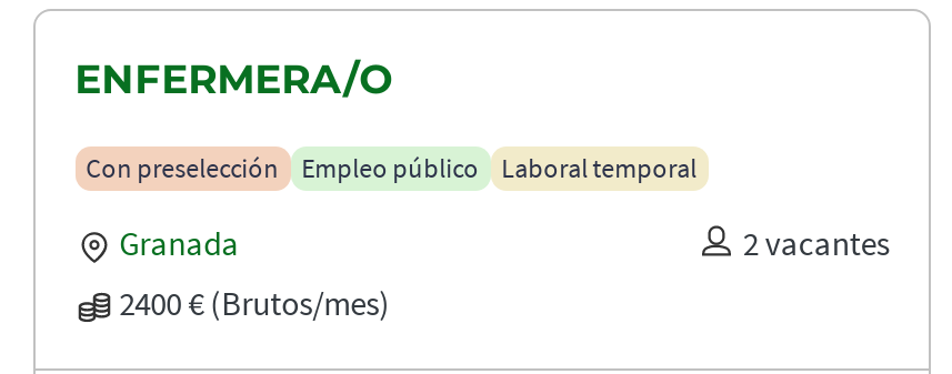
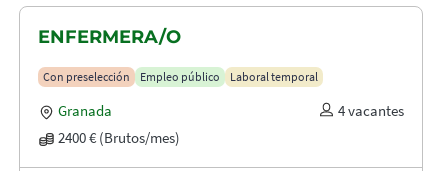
[743,221,890,263] 2 vacantes -> [338,101,404,120] 4 vacantes

